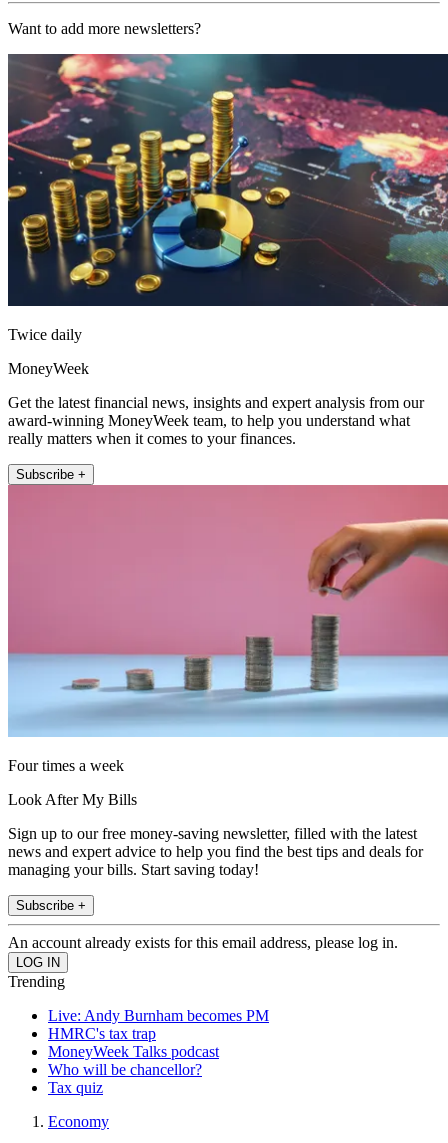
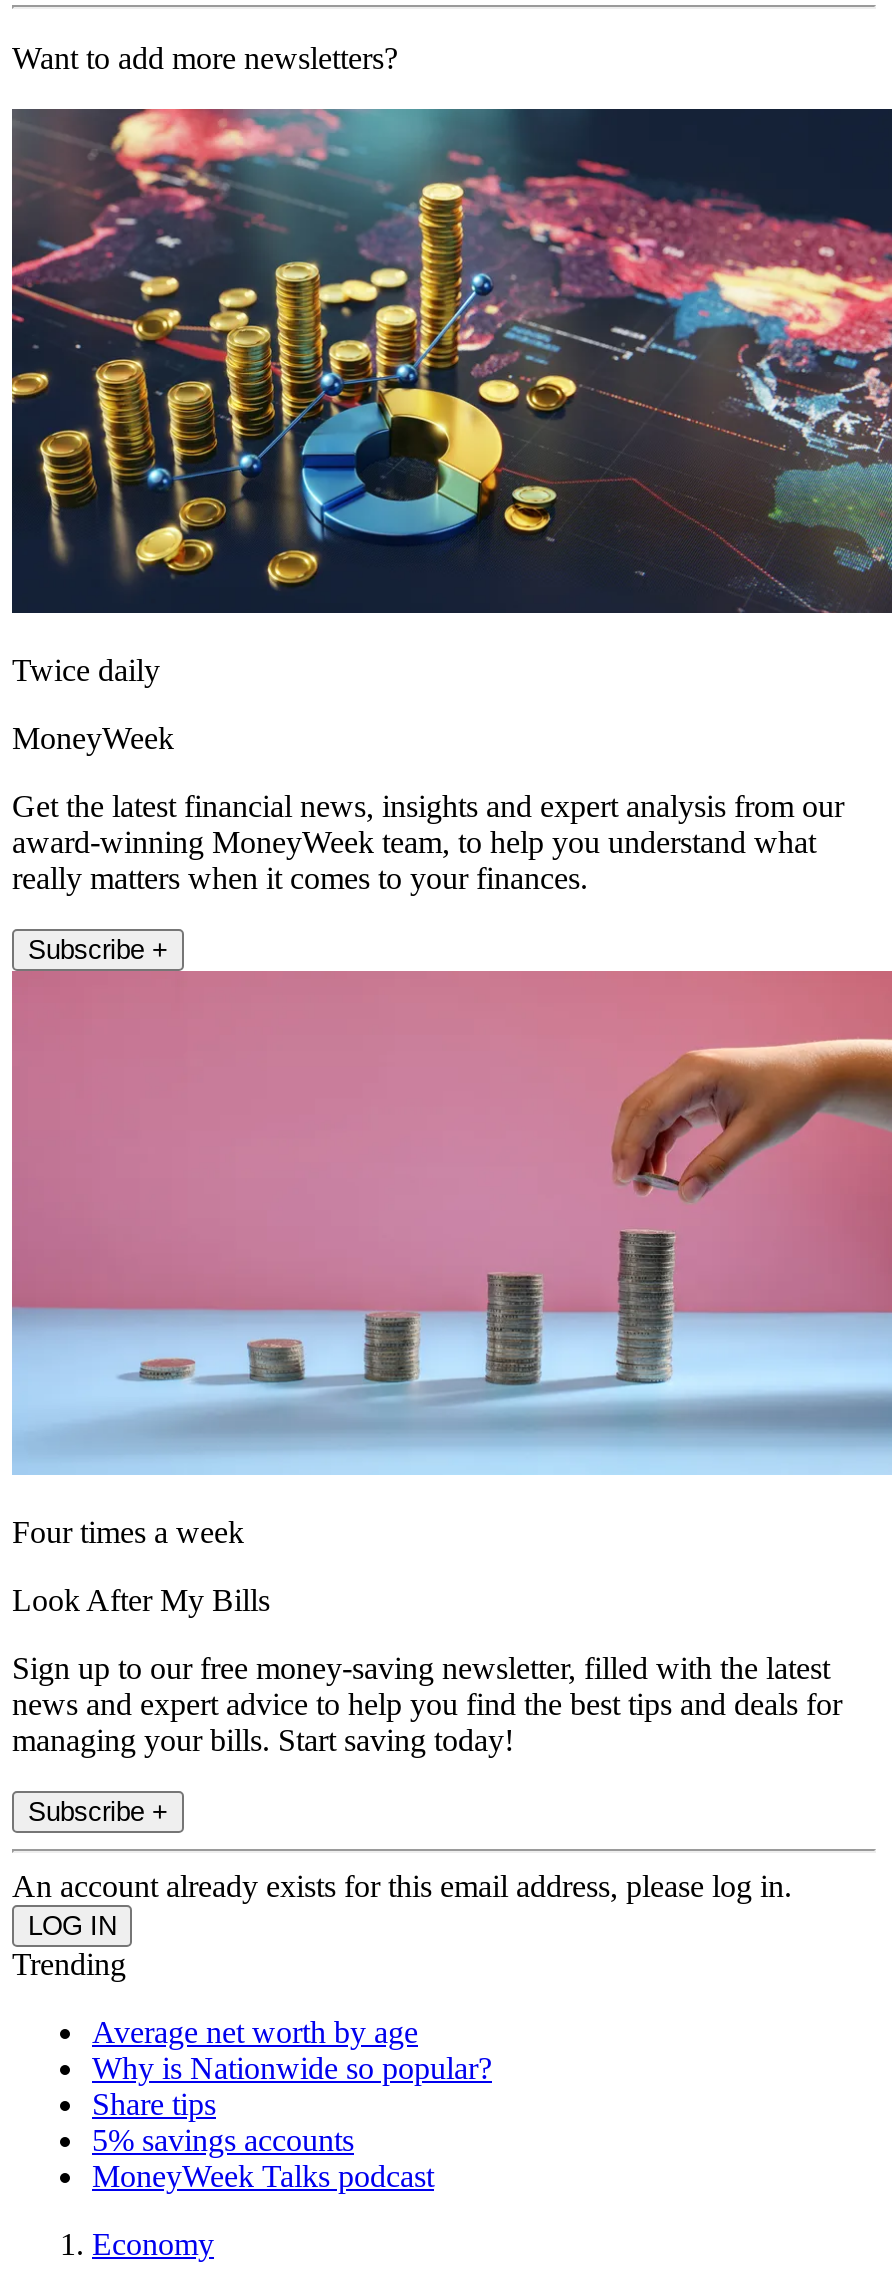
[48,1007,269,1042] Live: Andy Burnham becomes PM | HMRC's tax trap -> [92,2015,492,2157] Average net worth by age | Why is Nationwide so popular? | Share tips | 5% savings accounts
moved [48,1043,219,1060] -> [92,2159,434,2193]: MoneyWeek Talks podcast
[48,1061,202,1096] Who will be chancellor? | Tax quiz -> none

